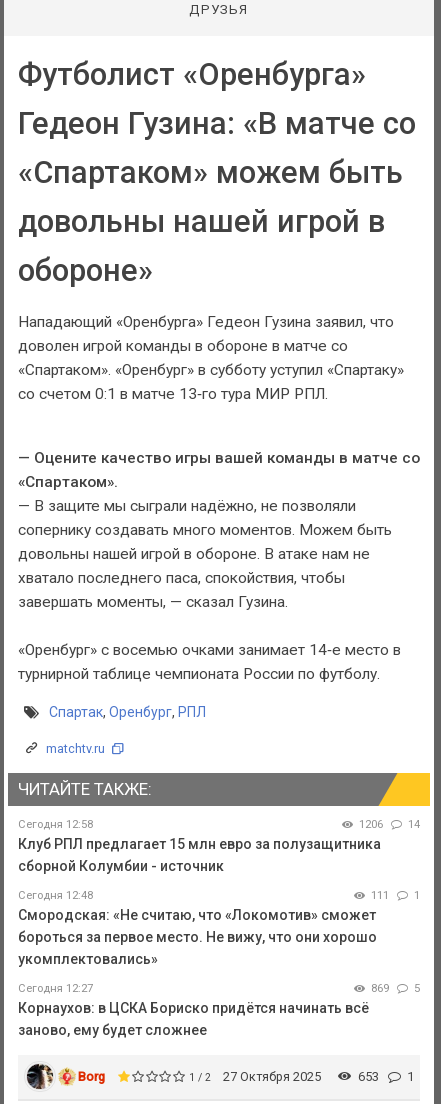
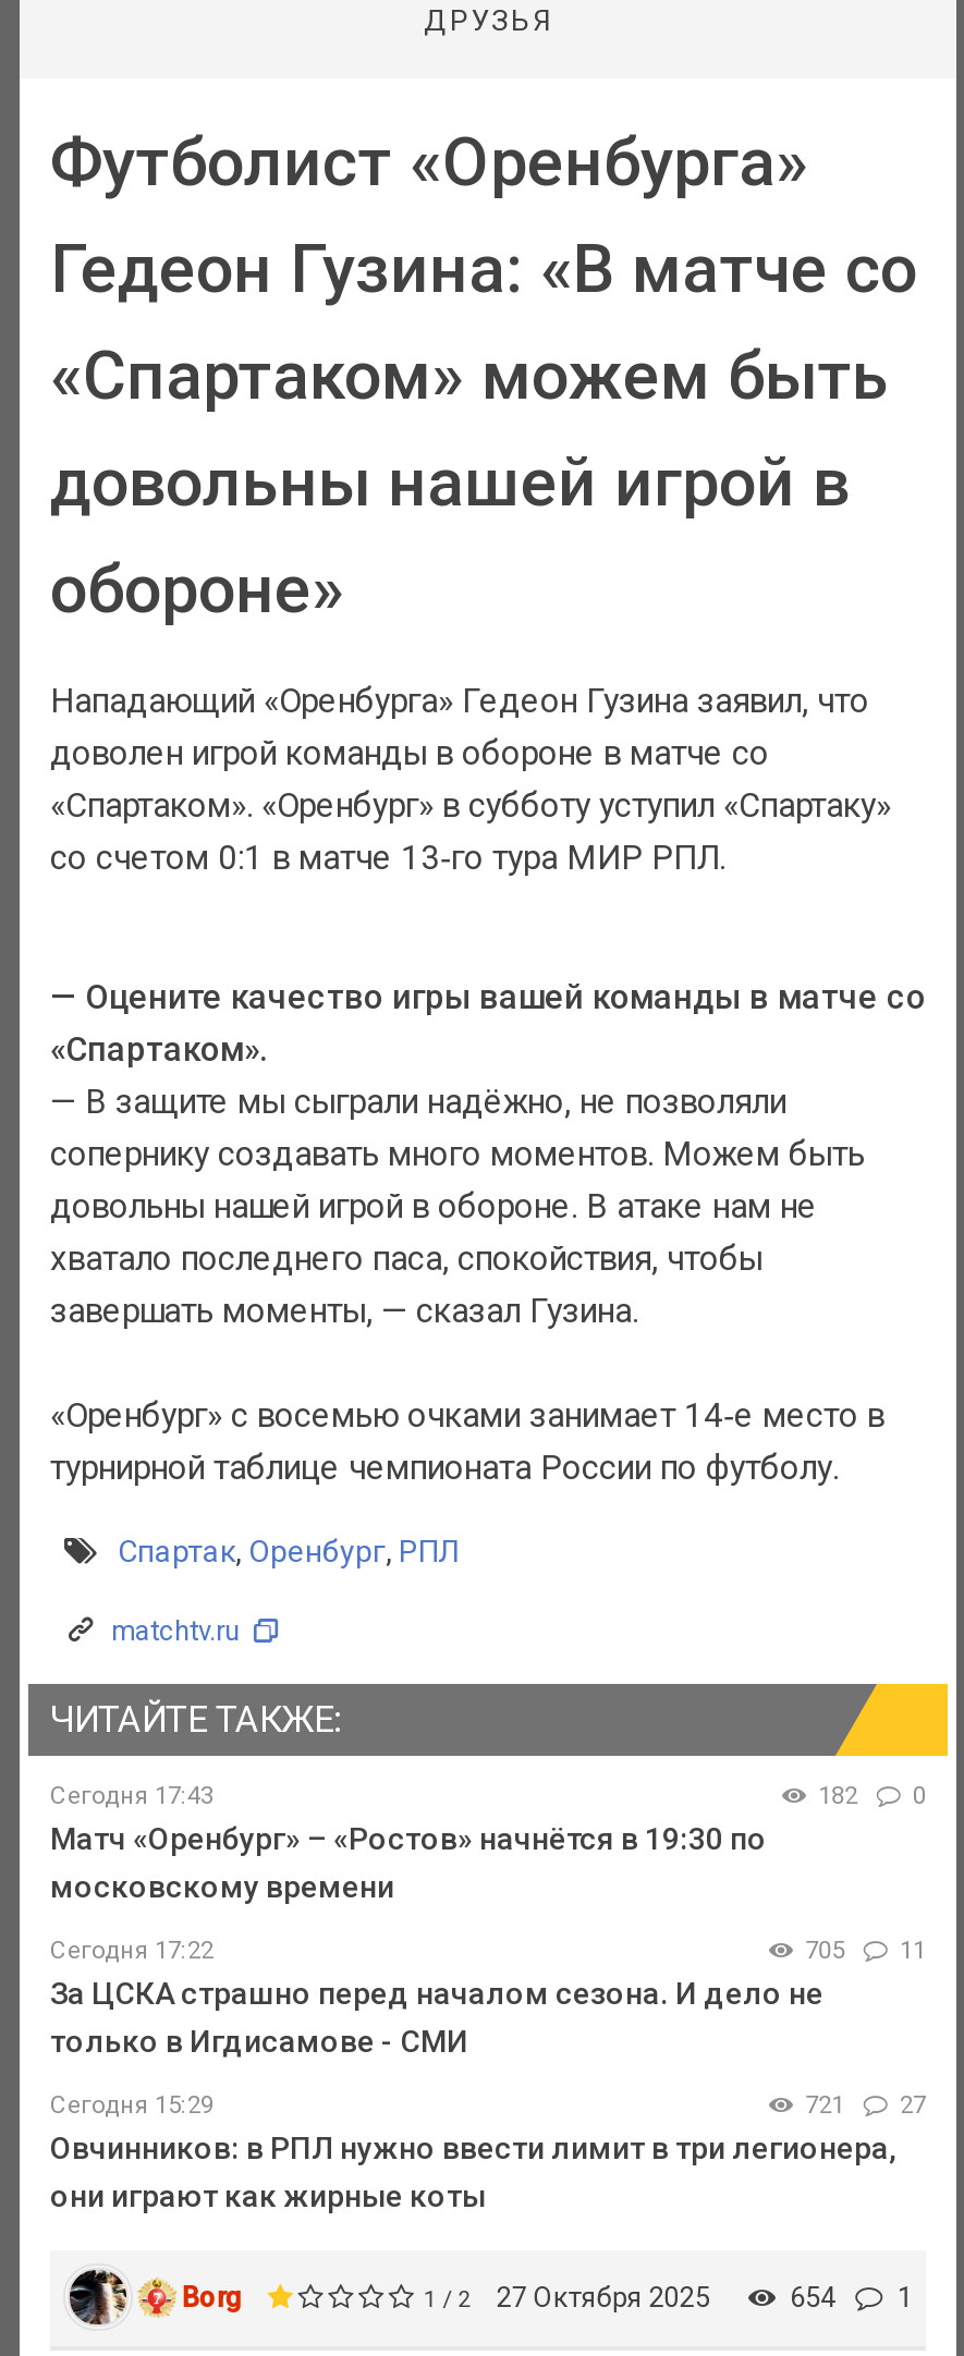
[18,818,420,874] Сегодня 12:58 | 1206 | 14 | Клуб РПЛ предлагает 15 млн евро за полузащитника | сборной Колумбии - источник -> [50,1782,926,1904] Сегодня 17:43 | 182 | 0 | Матч «Оренбург» – «Ростов» начнётся в 19:30 по | московскому времени
[18,889,420,967] Сегодня 12:48 | 111 | 1 | Смородская: «Не считаю, что «Локомотив» сможет | бороться за первое место. Не вижу, что они хорошо | укомплектовались» -> [50,1936,926,2058] Сегодня 17:22 | 705 | 11 | За ЦСКА страшно перед началом сезона. И дело не | только в Игдисамове - СМИ
[18,982,420,1038] Сегодня 12:27 | 869 | 5 | Корнаухов: в ЦСКА Бориско придётся начинать всё | заново, ему будет сложнее -> [50,2090,926,2212] Сегодня 15:29 | 721 | 27 | Овчинников: в РПЛ нужно ввести лимит в три легионера, | они играют как жирные коты
[357,1069,414,1084] 653 1 -> [790,2280,912,2313] 654 1

